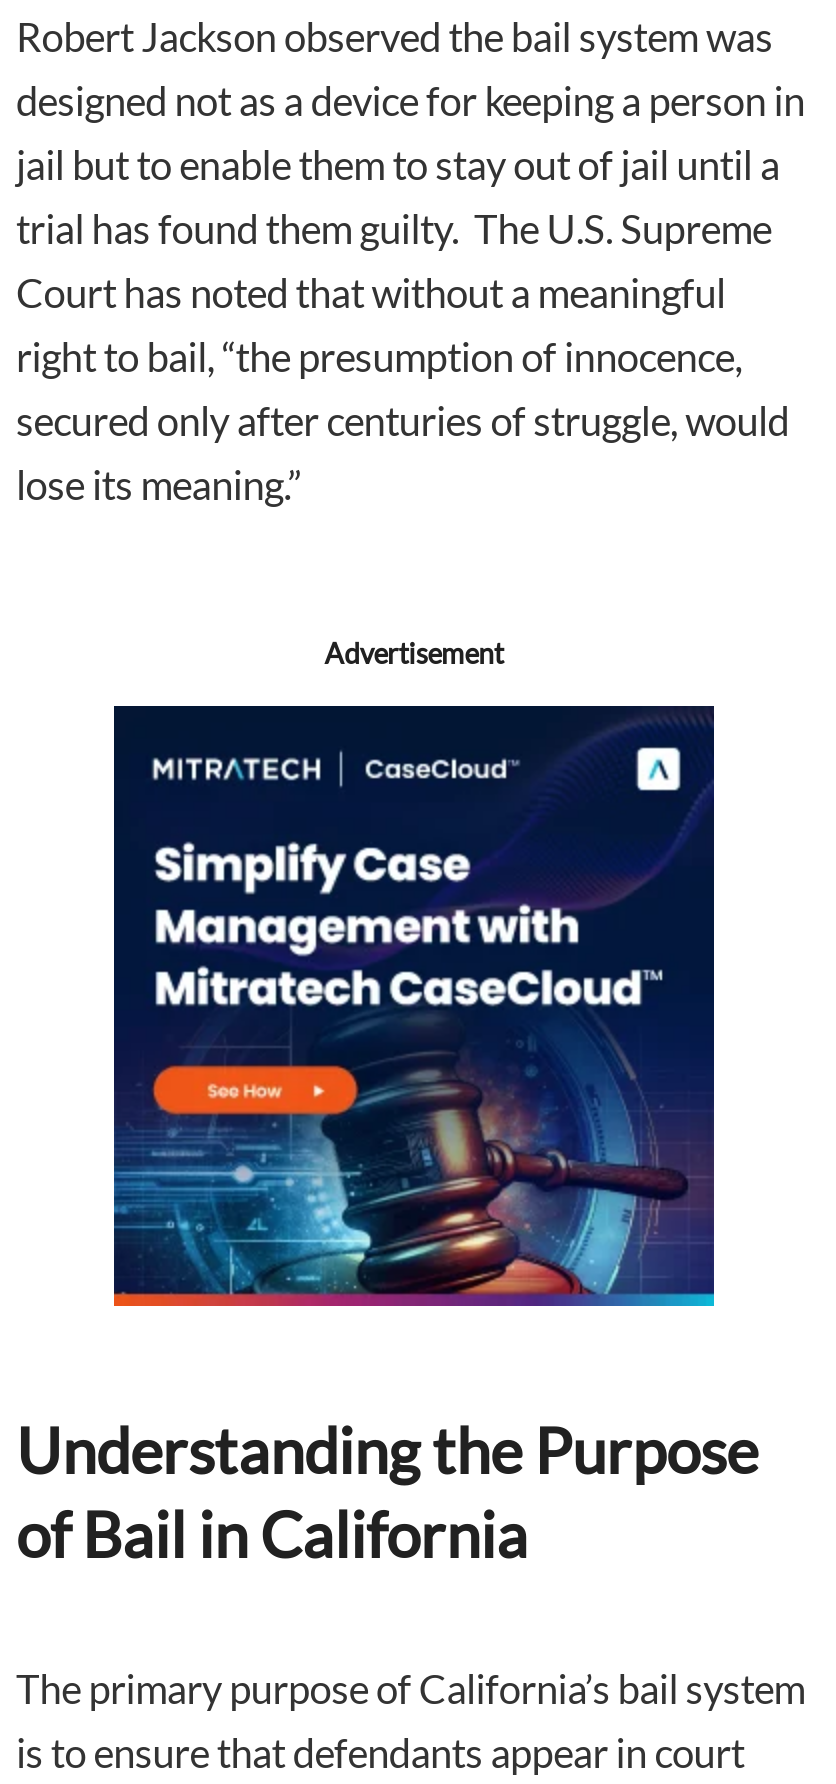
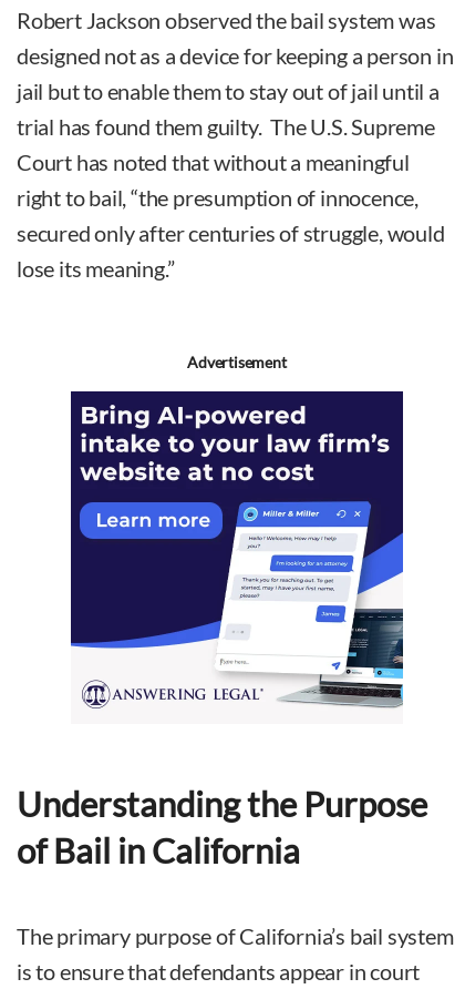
[112,728,716,1308] [image] -> [70,402,404,724] [image]

